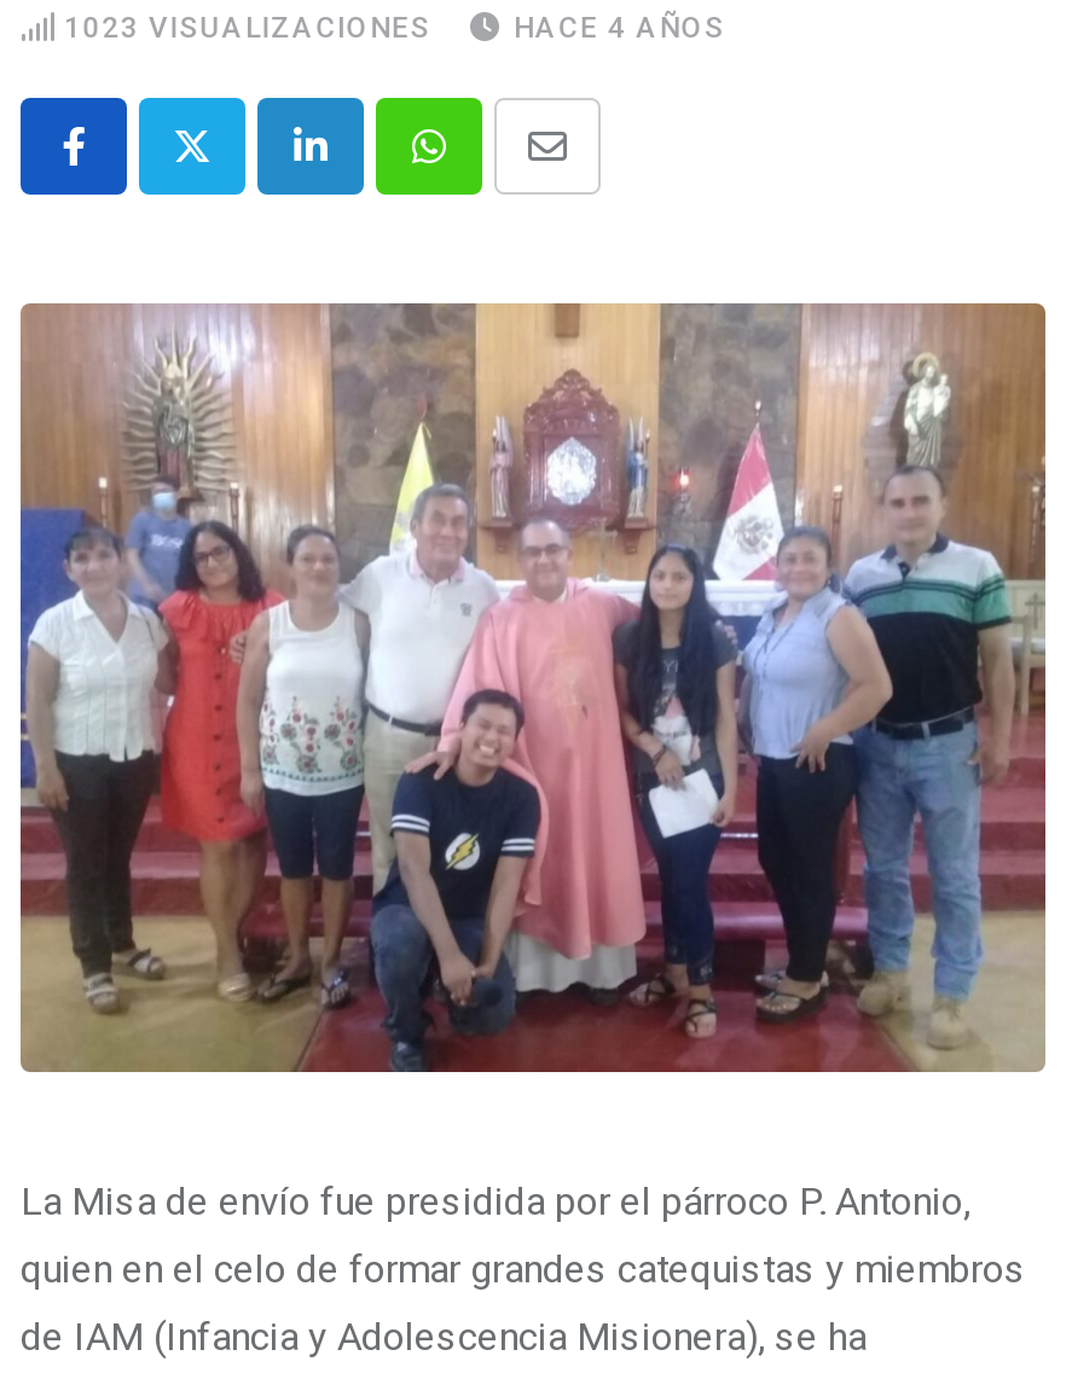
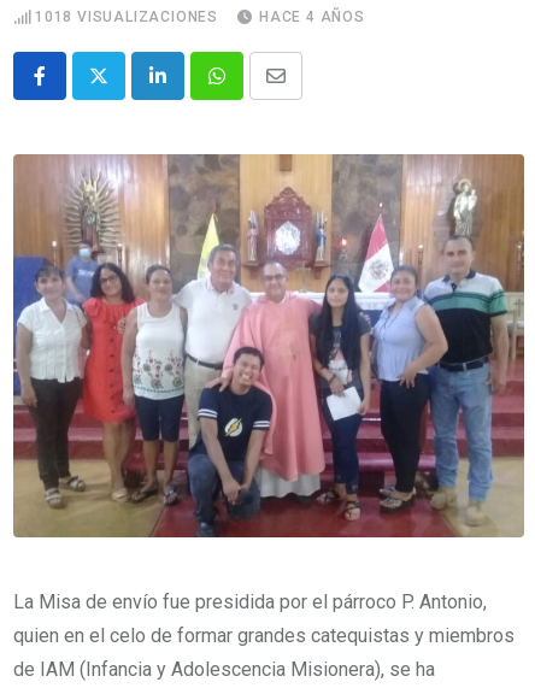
[64,11,431,45] 1023 VISUALIZACIONES -> [35,8,218,25] 1018 VISUALIZACIONES

